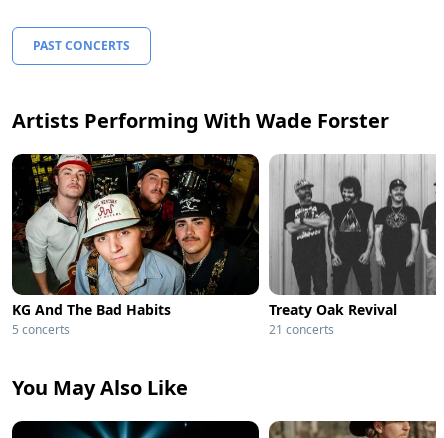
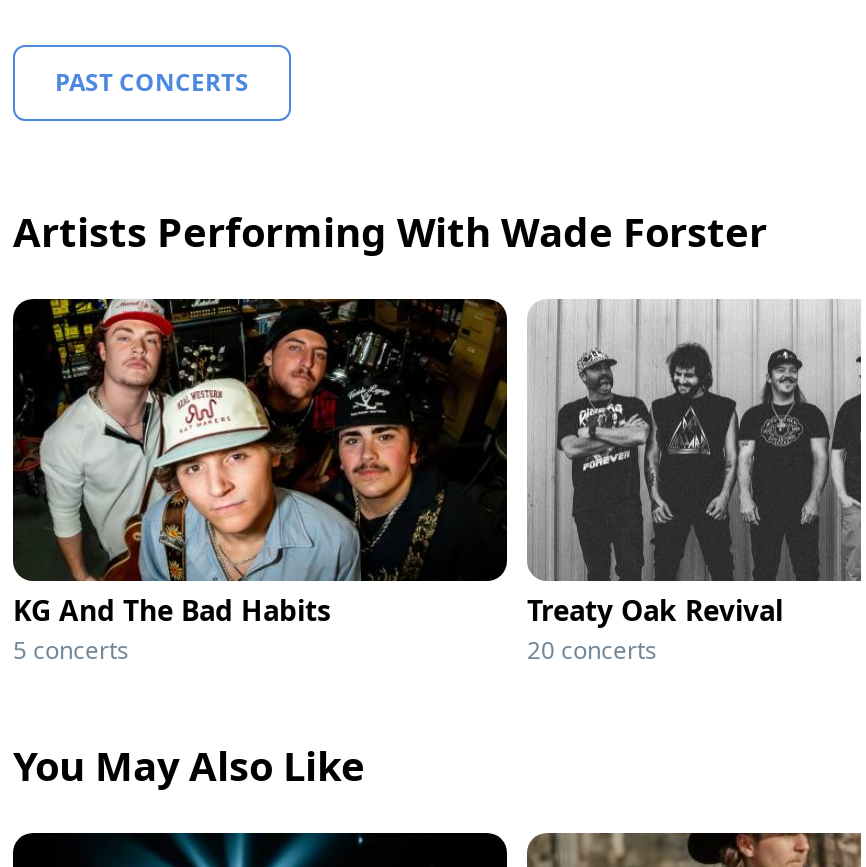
[269,321,334,338] 21 concerts -> [527,633,657,667] 20 concerts

